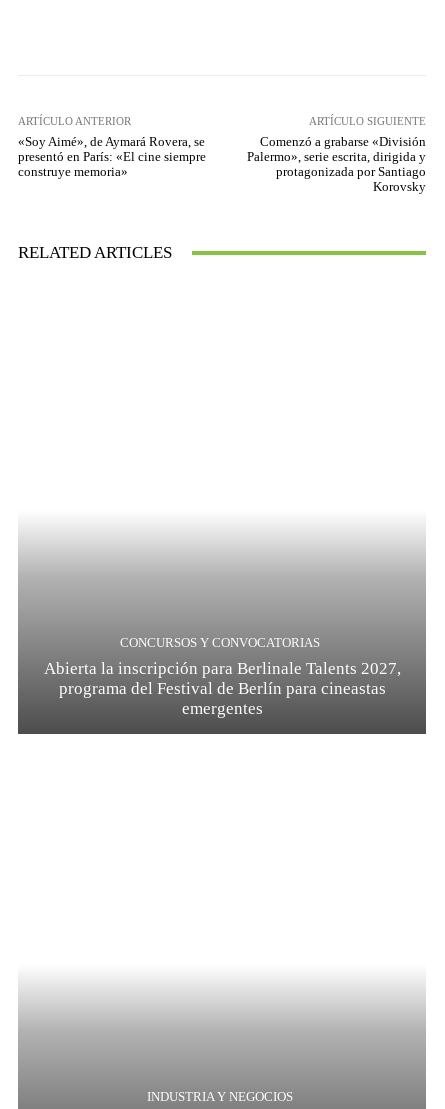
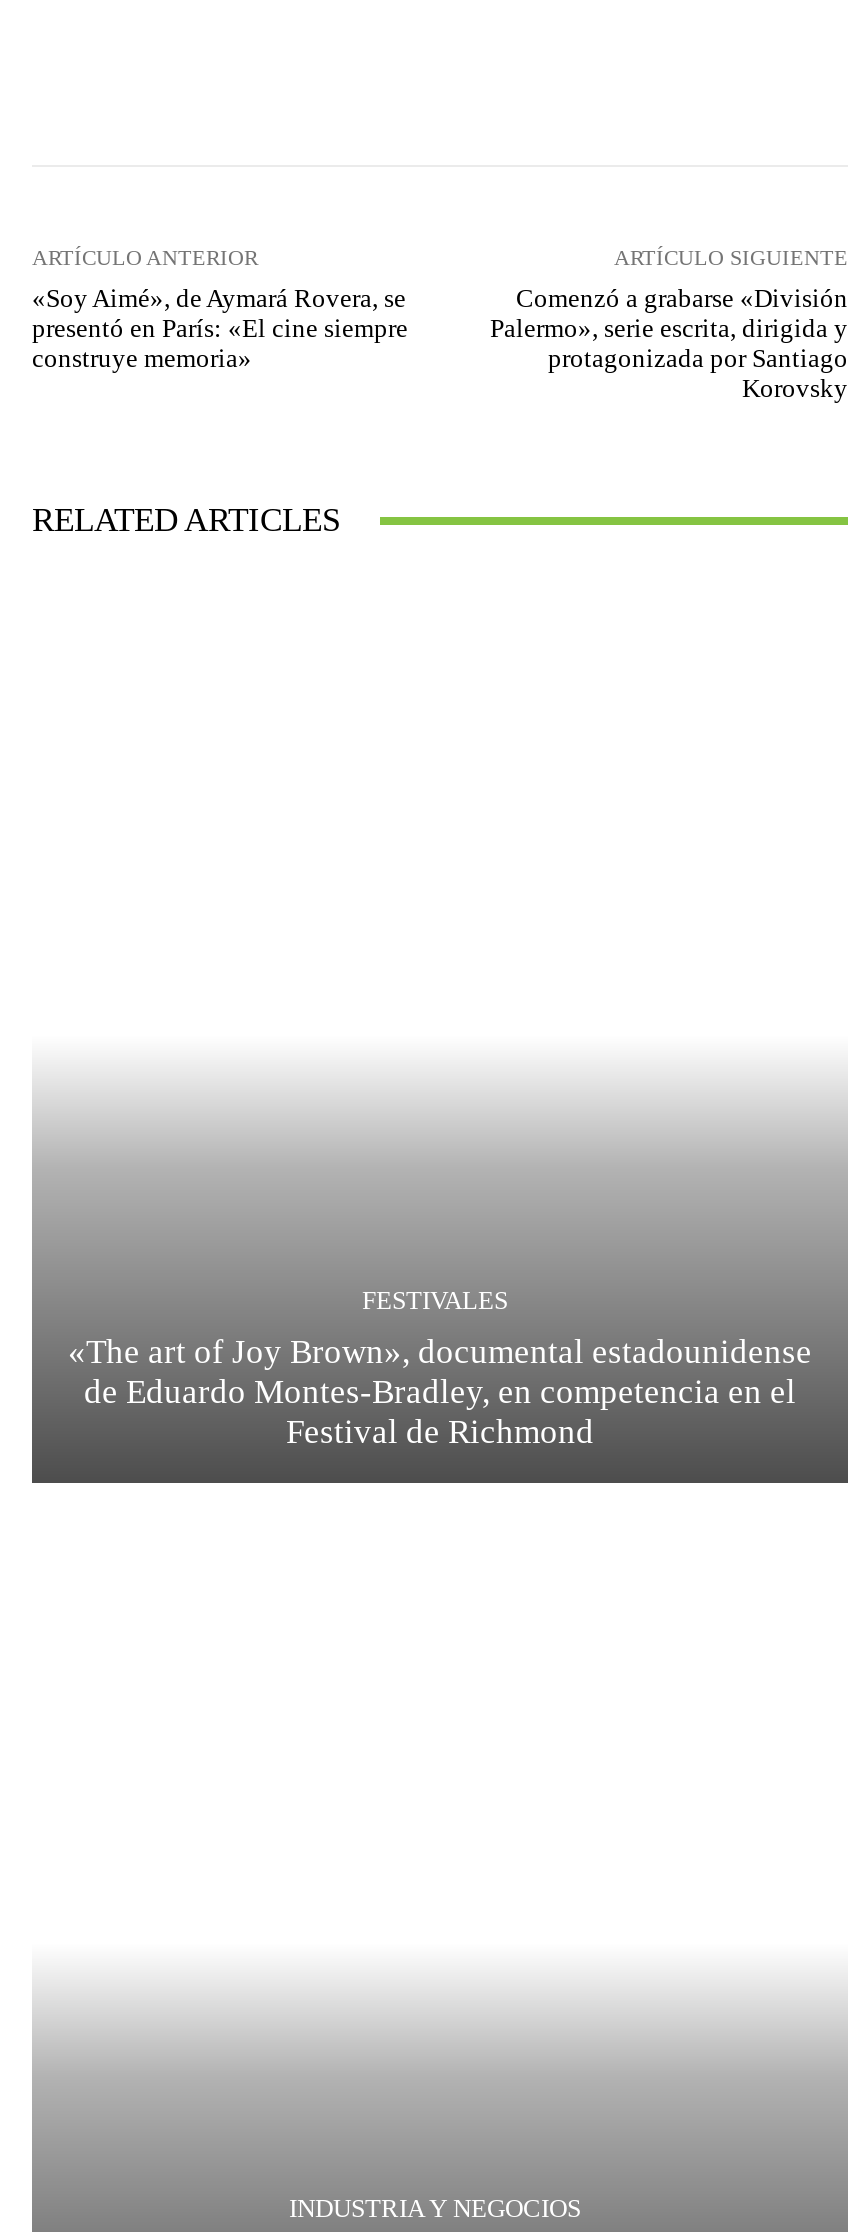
[119,635,319,650] CONCURSOS Y CONVOCATORIAS -> [362,1285,508,1315] FESTIVALES
[43,659,400,718] Abierta la inscripción para Berlinale Talents 2027, | programa del Festival de Berlín para cineastas | emergentes -> [68,1333,812,1451] «The art of Joy Brown», documental estadounidense | de Eduardo Montes-Bradley, en competencia en el | Festival de Richmond

